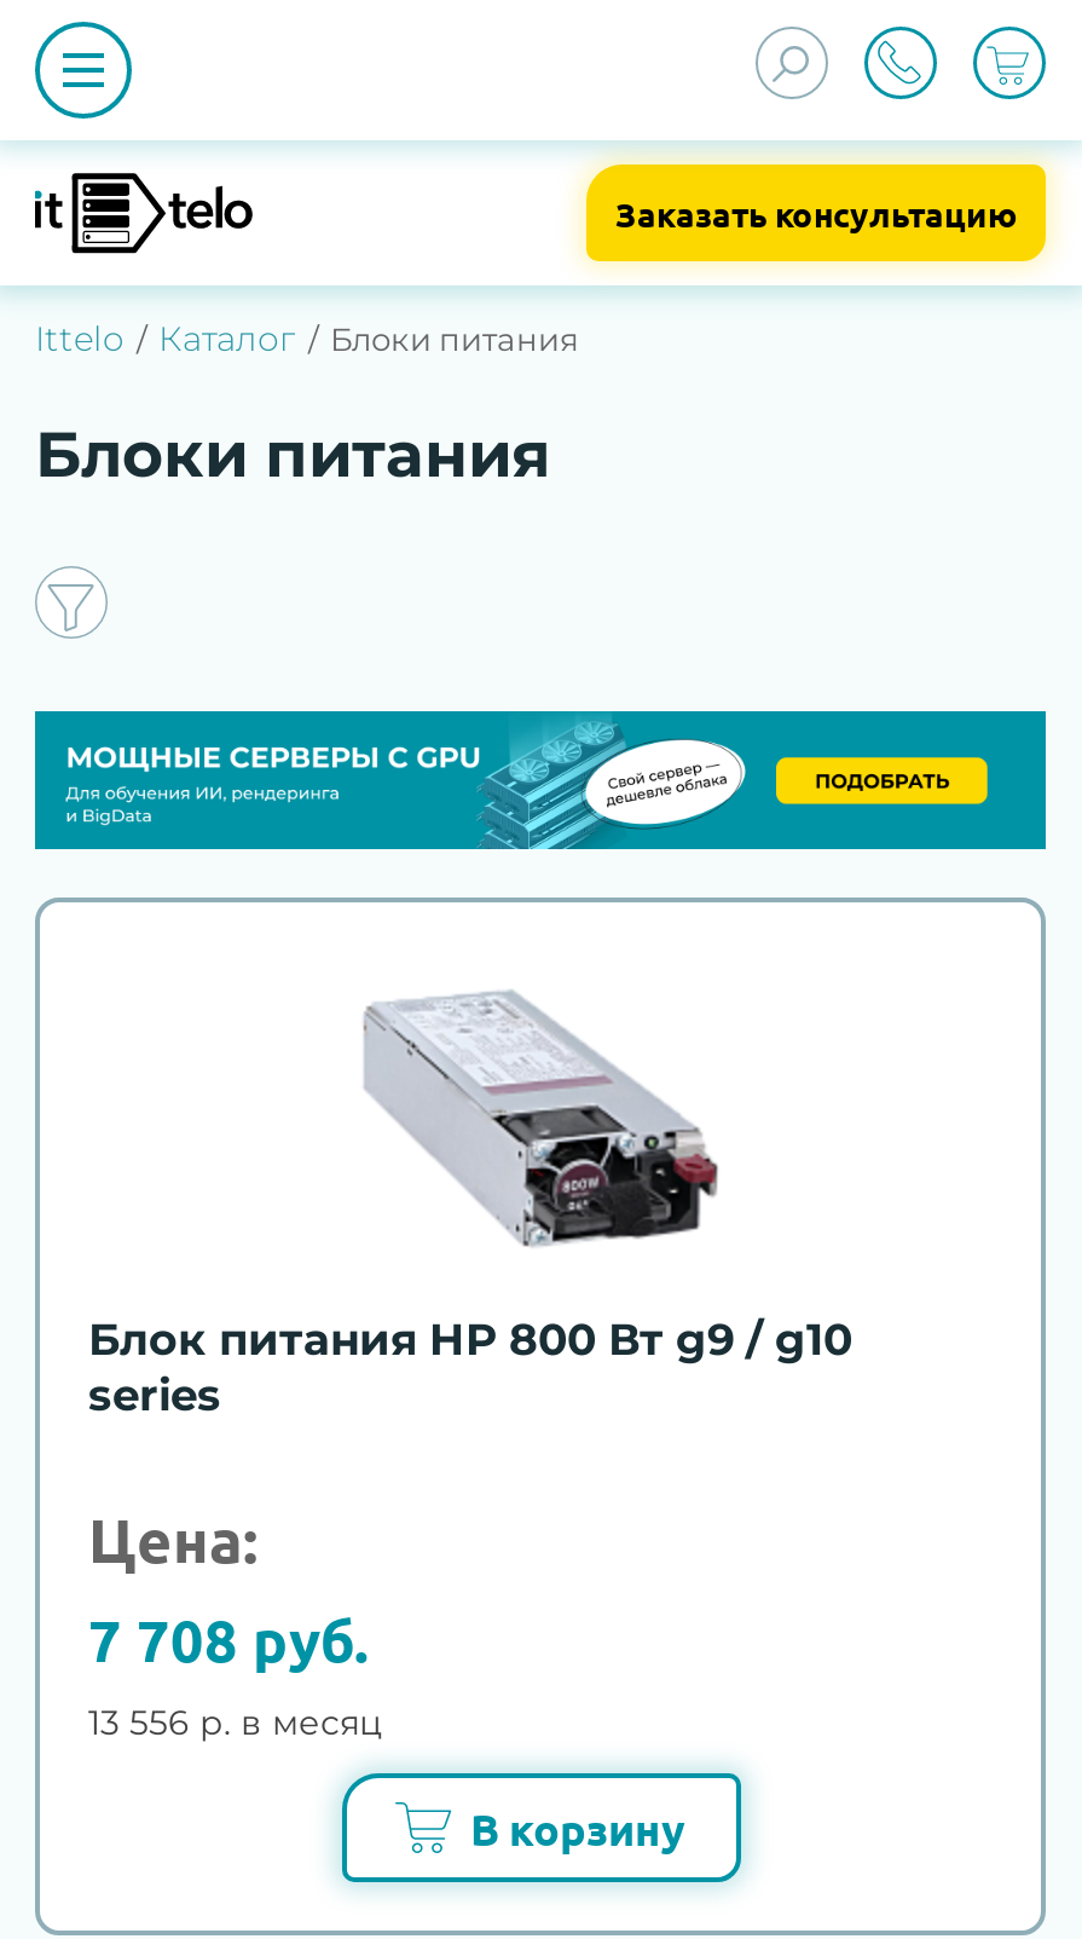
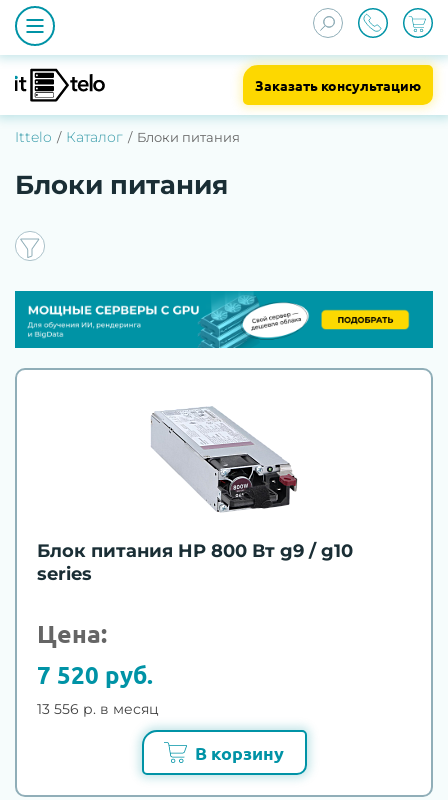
[88,1603,369,1678] 7 708 руб. -> [37,659,153,690] 7 520 руб.

